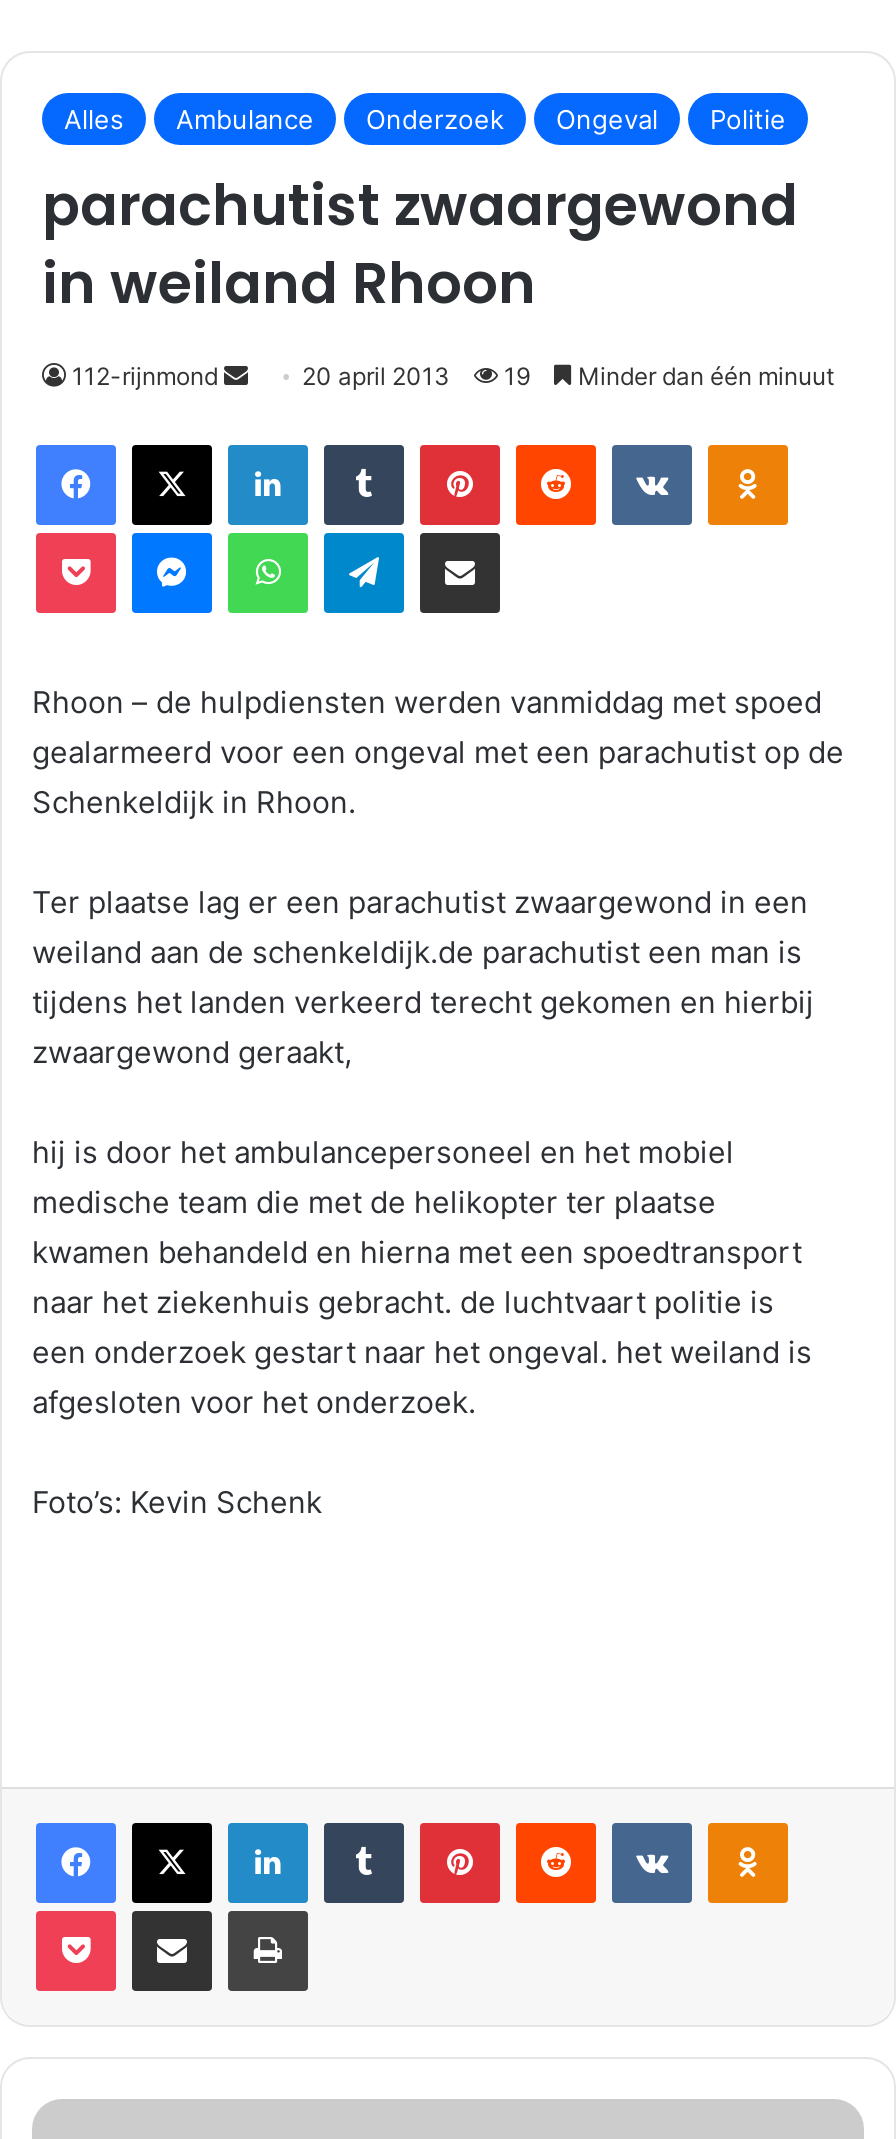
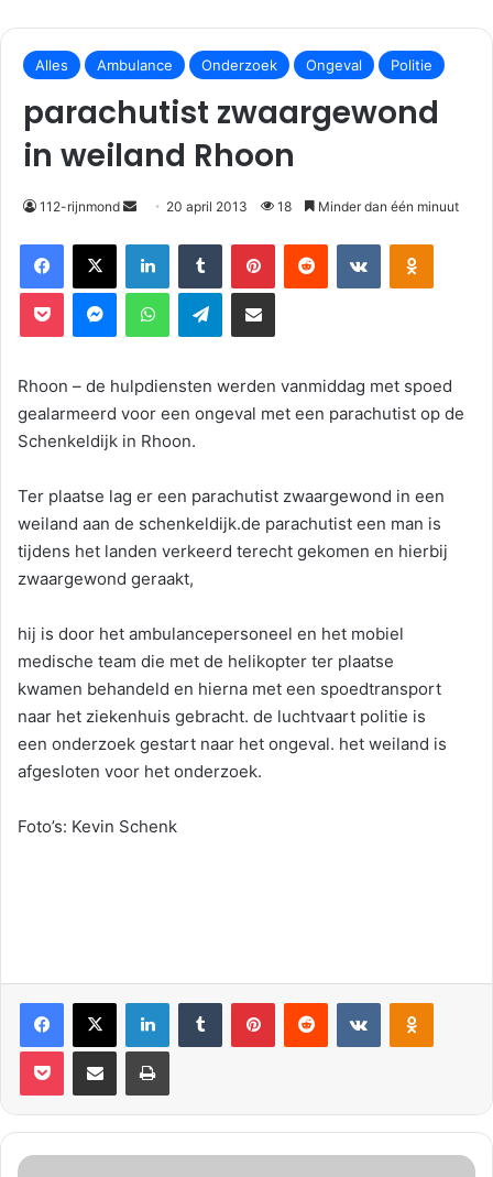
[302,361,834,391] 20 april 2013 19 Minder dan één minuut -> [166,198,459,215] 20 april 2013 18 Minder dan één minuut

